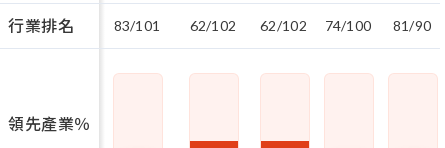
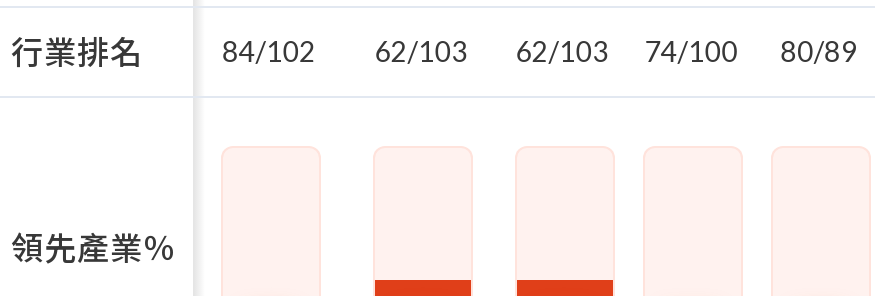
[114,17,160,34] 83/101 -> [222,34,316,68] 84/102
[190,17,236,34] 62/102 -> [374,34,468,68] 62/103
[260,17,307,34] 62/102 -> [515,34,609,68] 62/103
[393,17,431,34] 81/90 -> [781,34,857,68] 80/89

